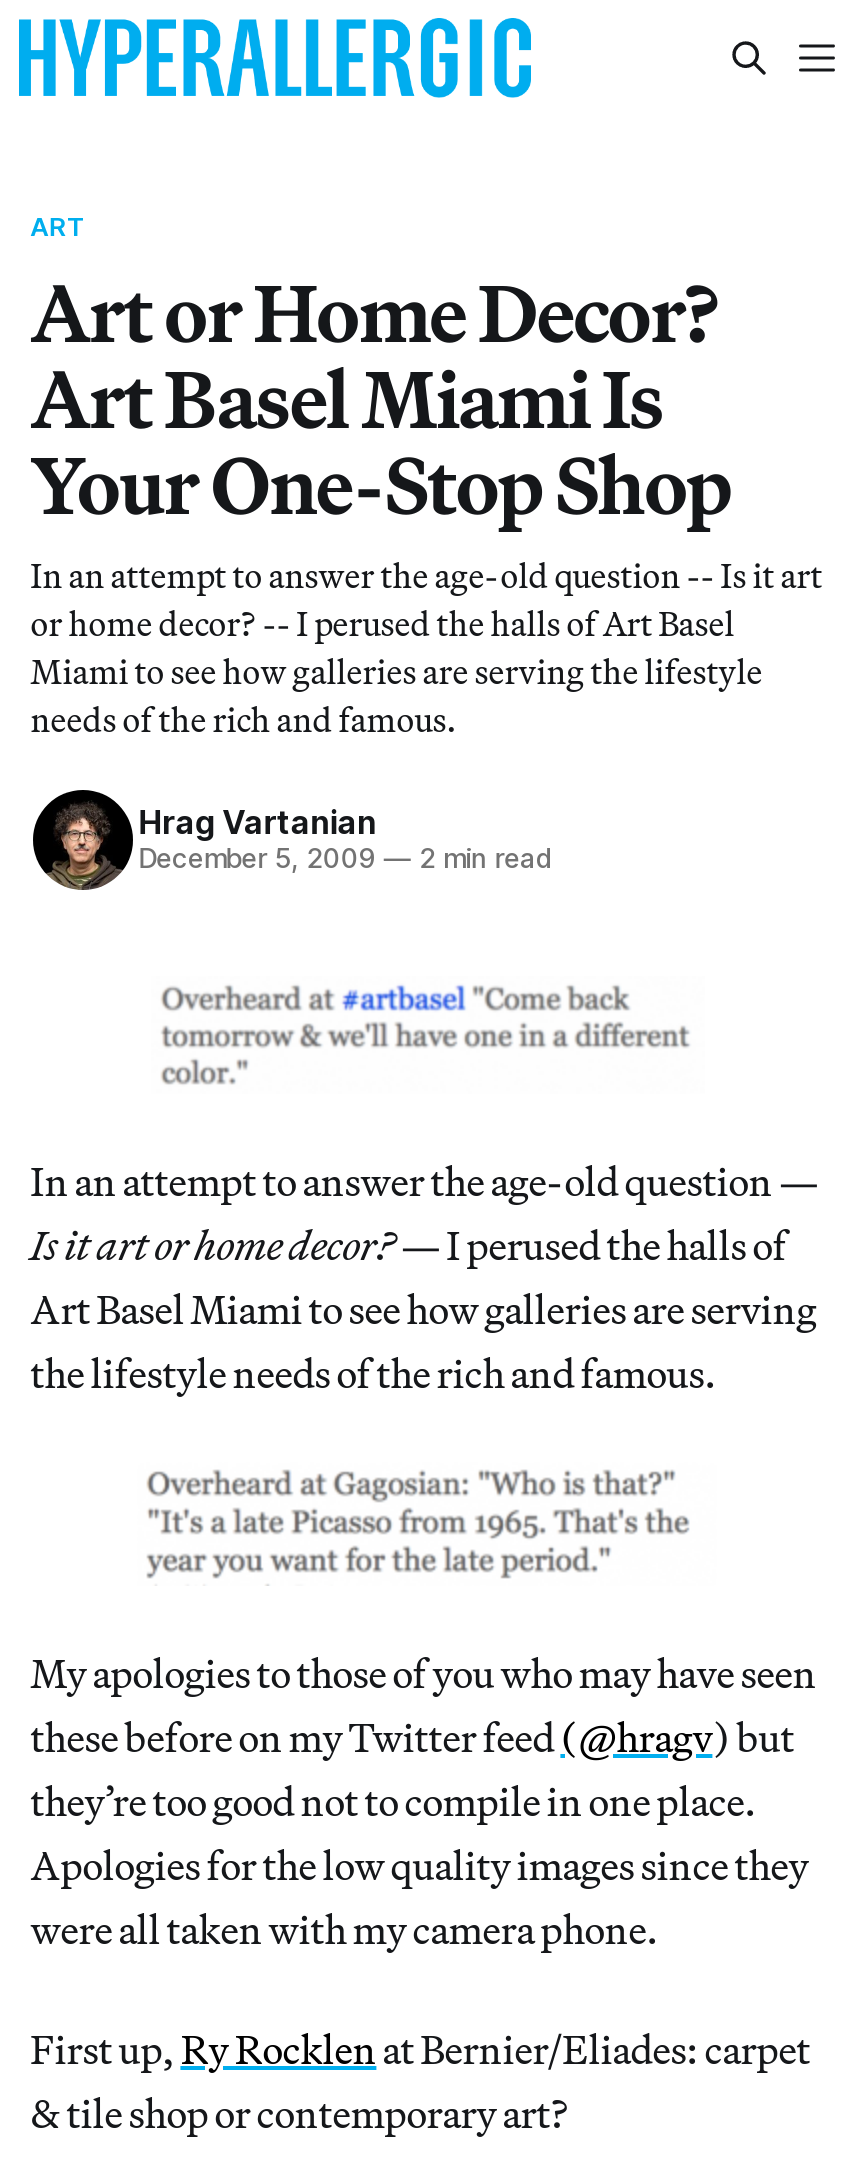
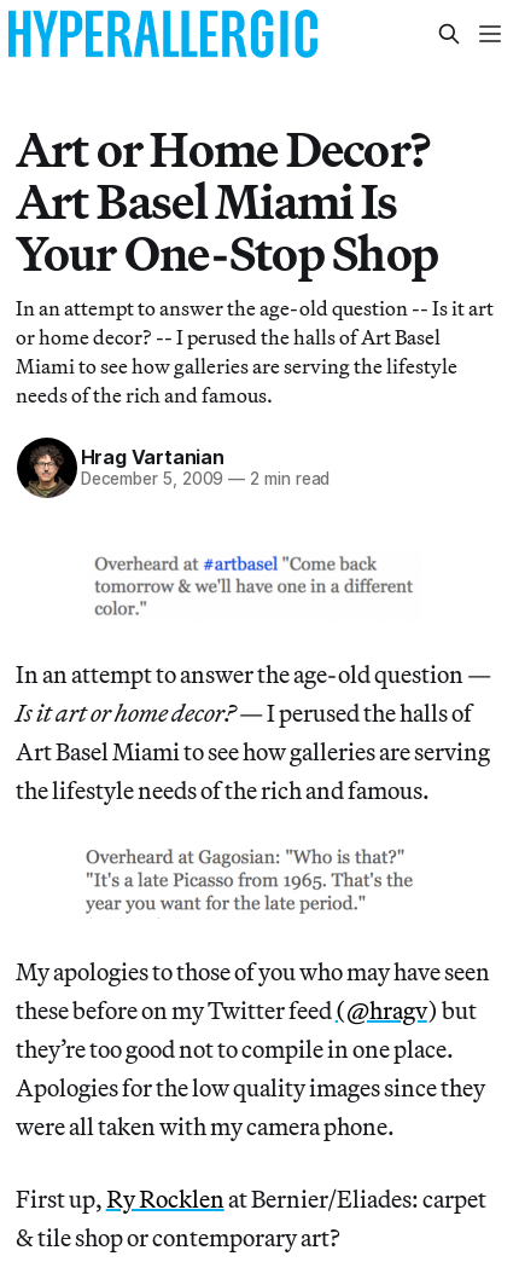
[30,210,87,242] ART -> none

